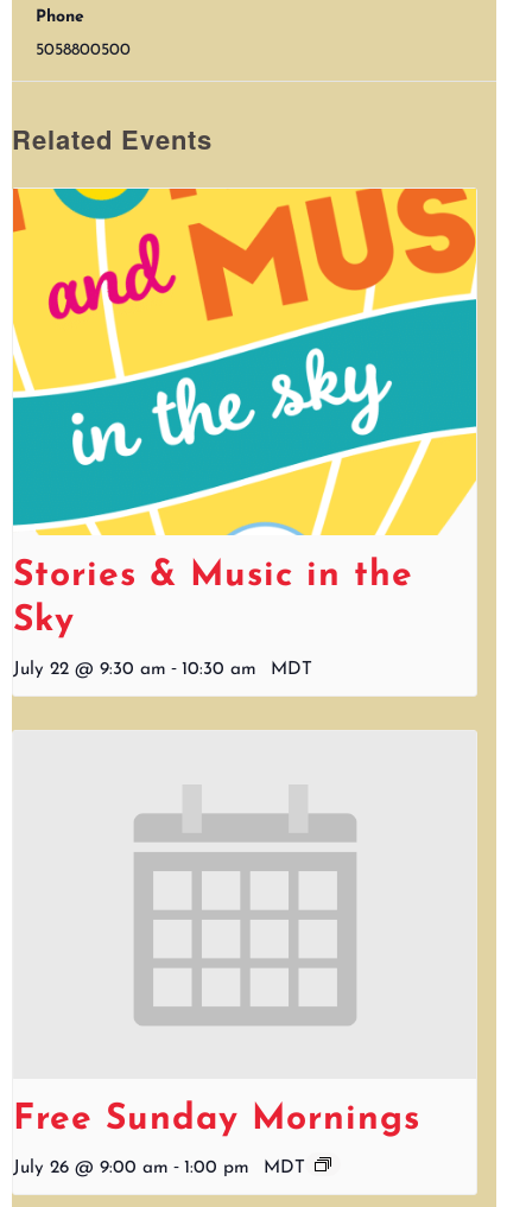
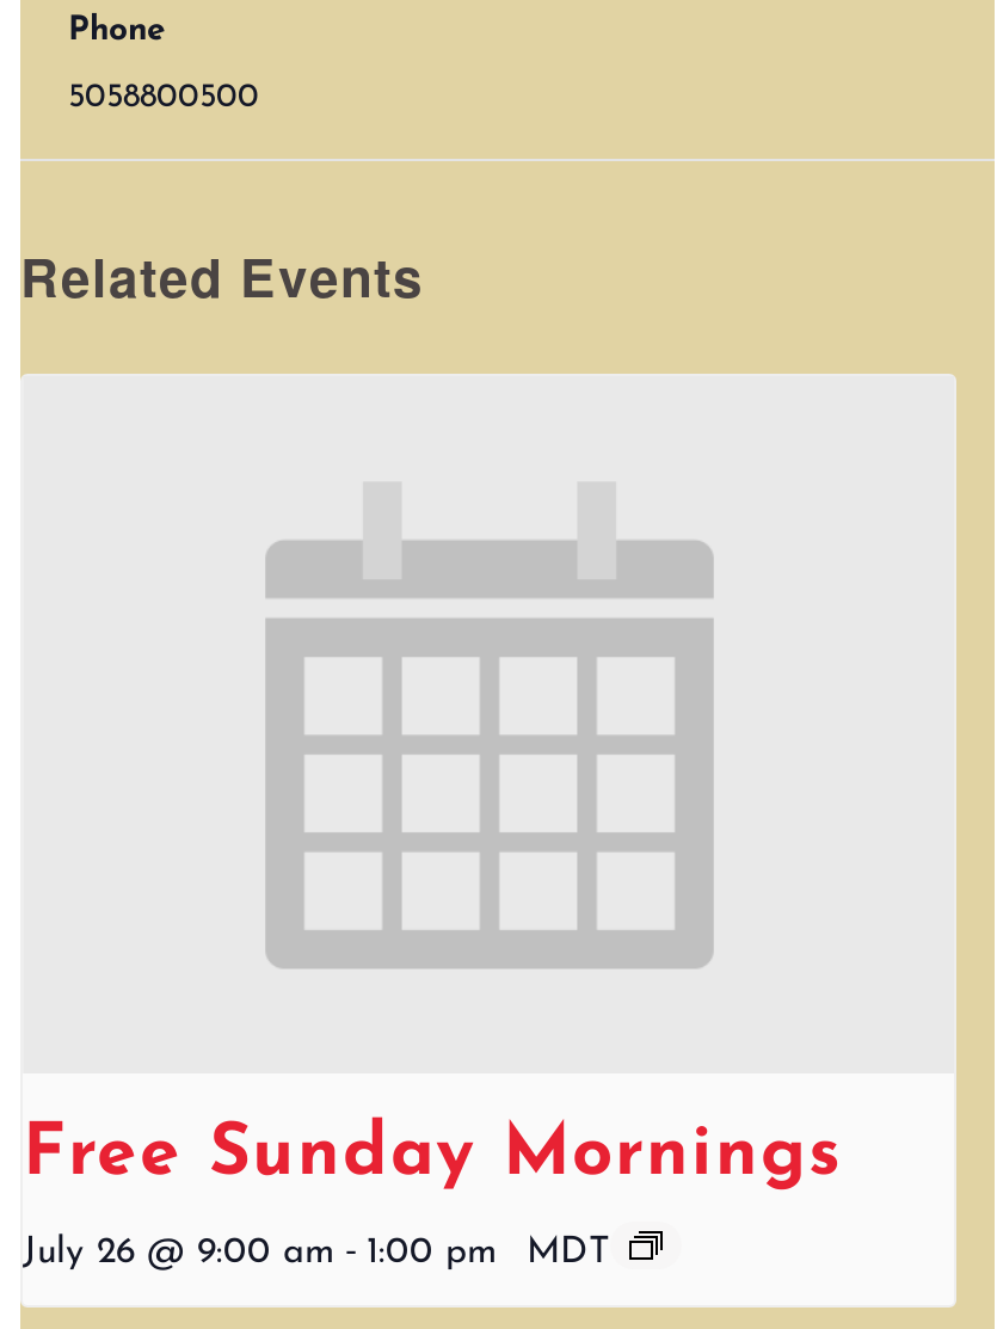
[12,188,477,679] [image] | Stories & Music in the | Sky | July 22 @ 9:30 am - 10:30 am | MDT -> none

